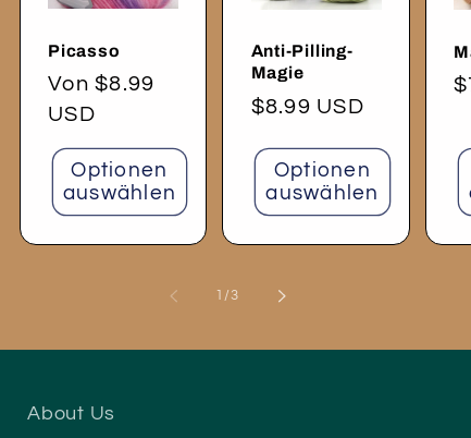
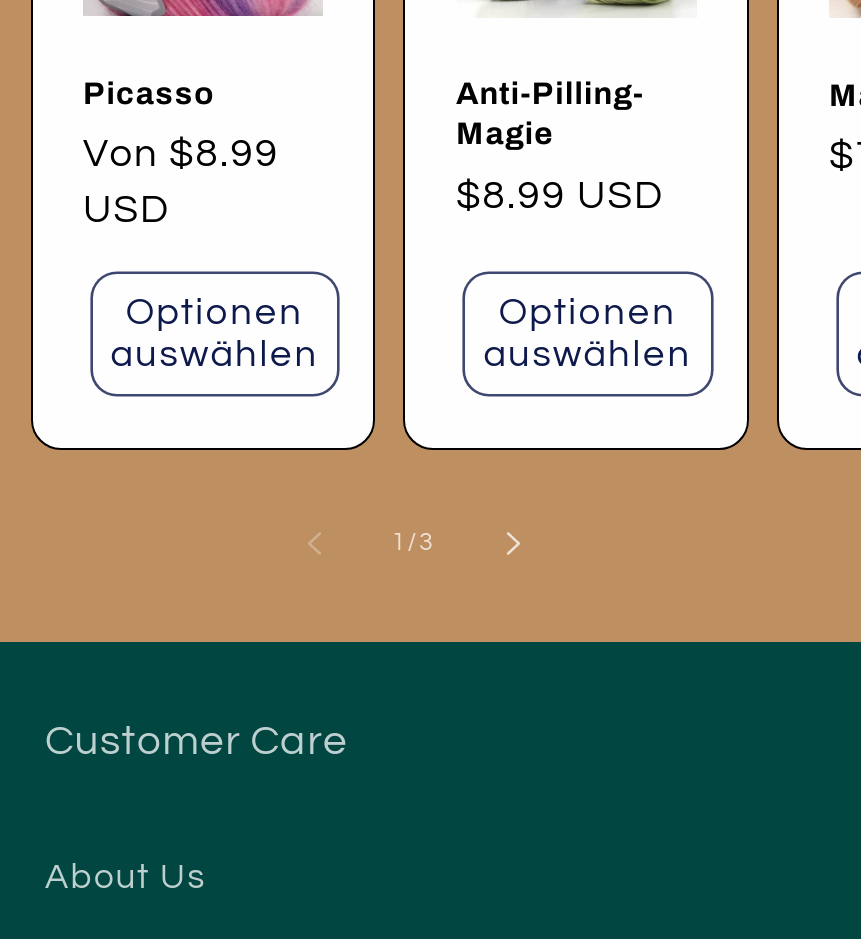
none -> [45,719,349,761] Customer Care

